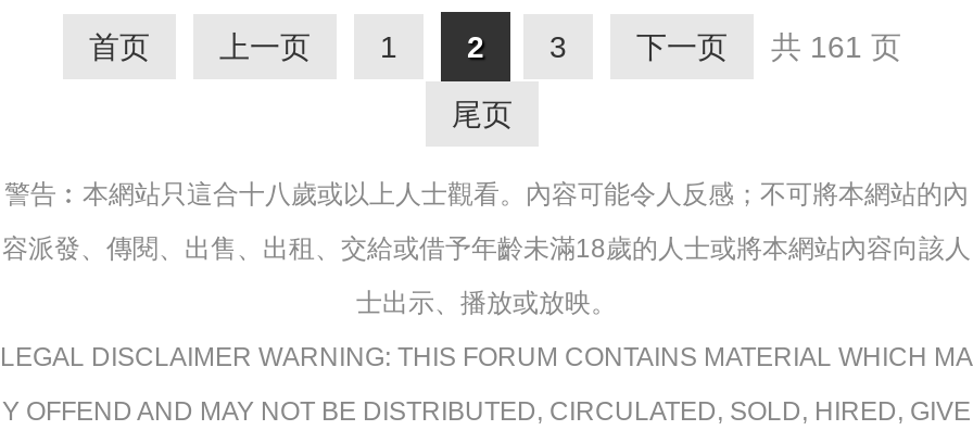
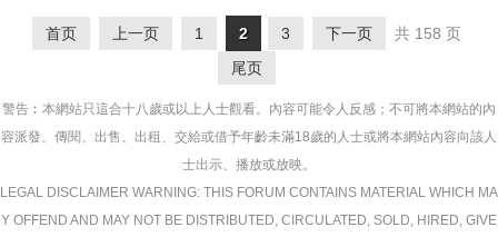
[89,29,910,64] 首页 上一页 1 2 3 下一页 共 161 页 -> [46,24,466,42] 首页 上一页 1 2 3 下一页 共 158 页

